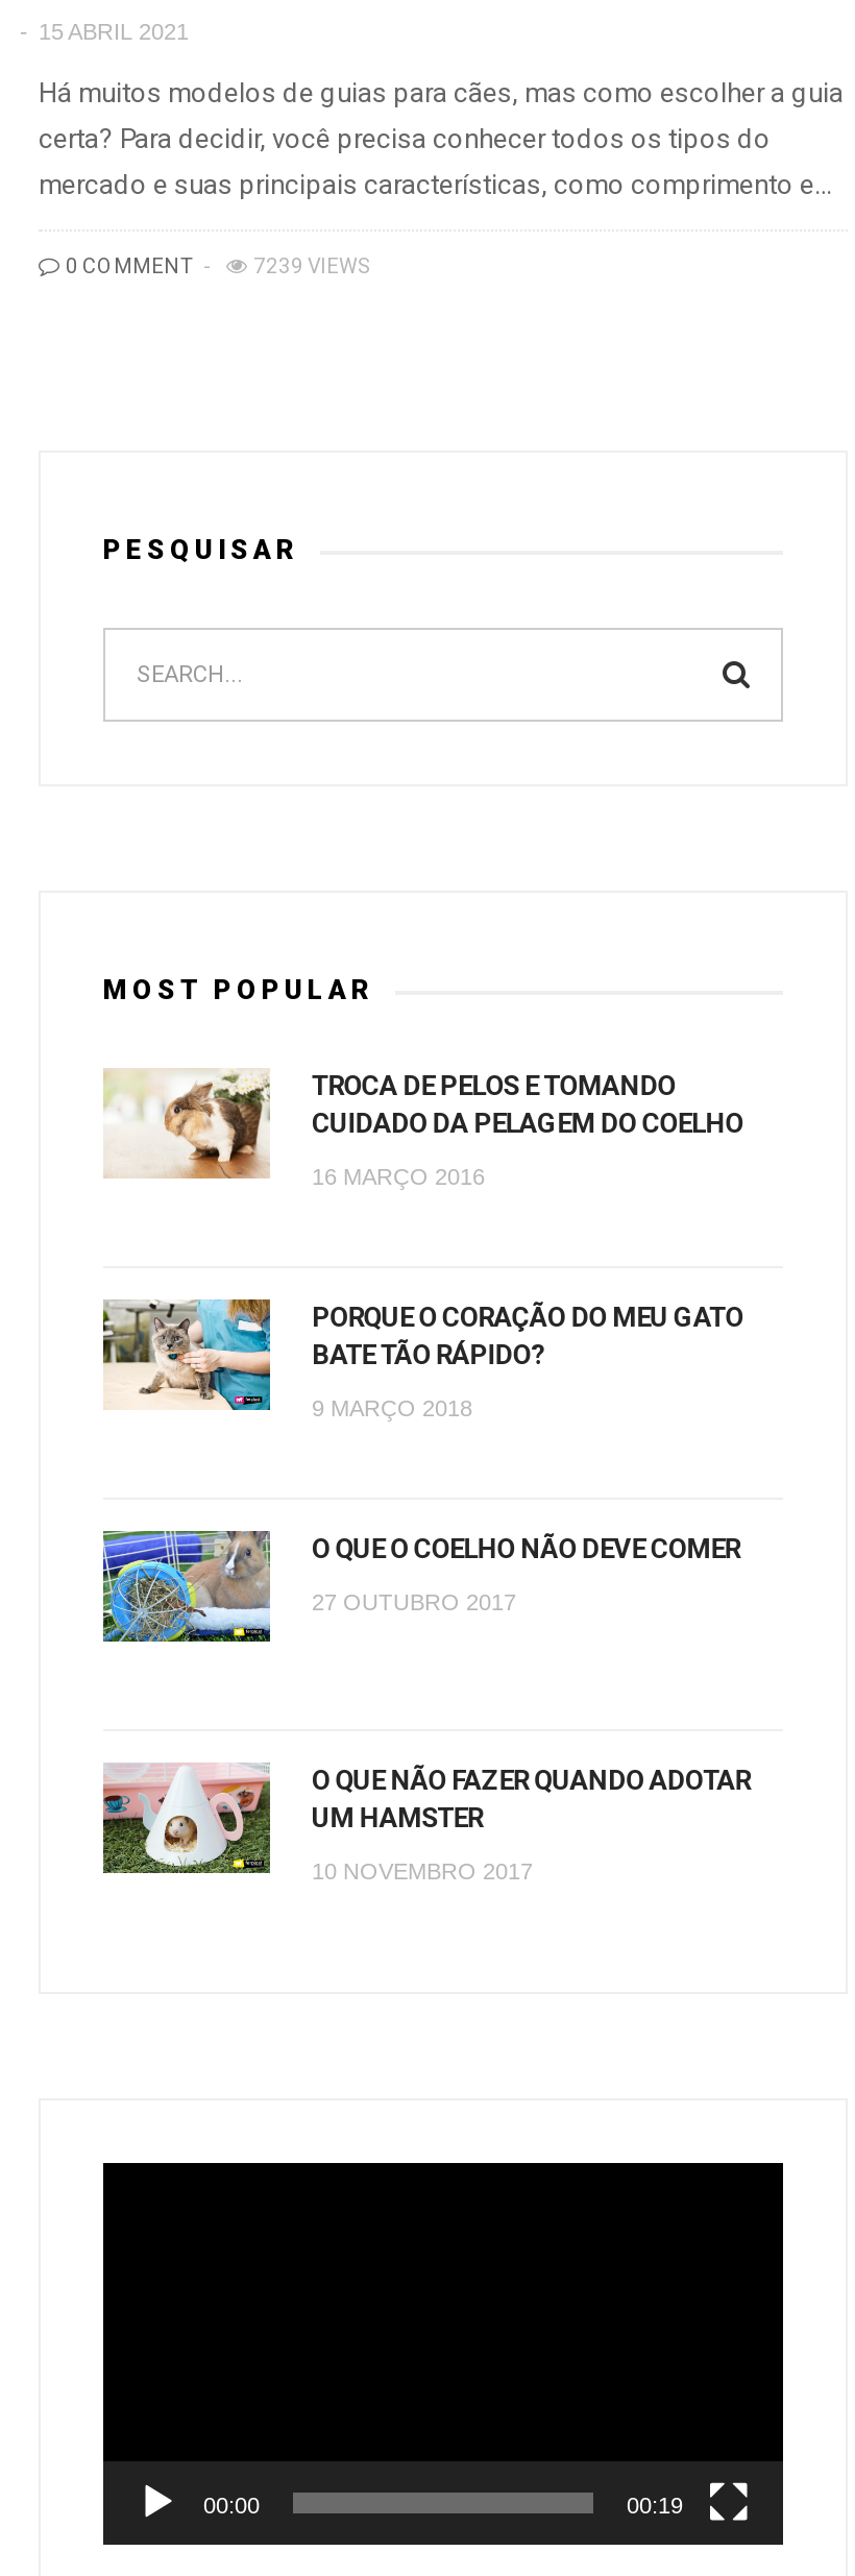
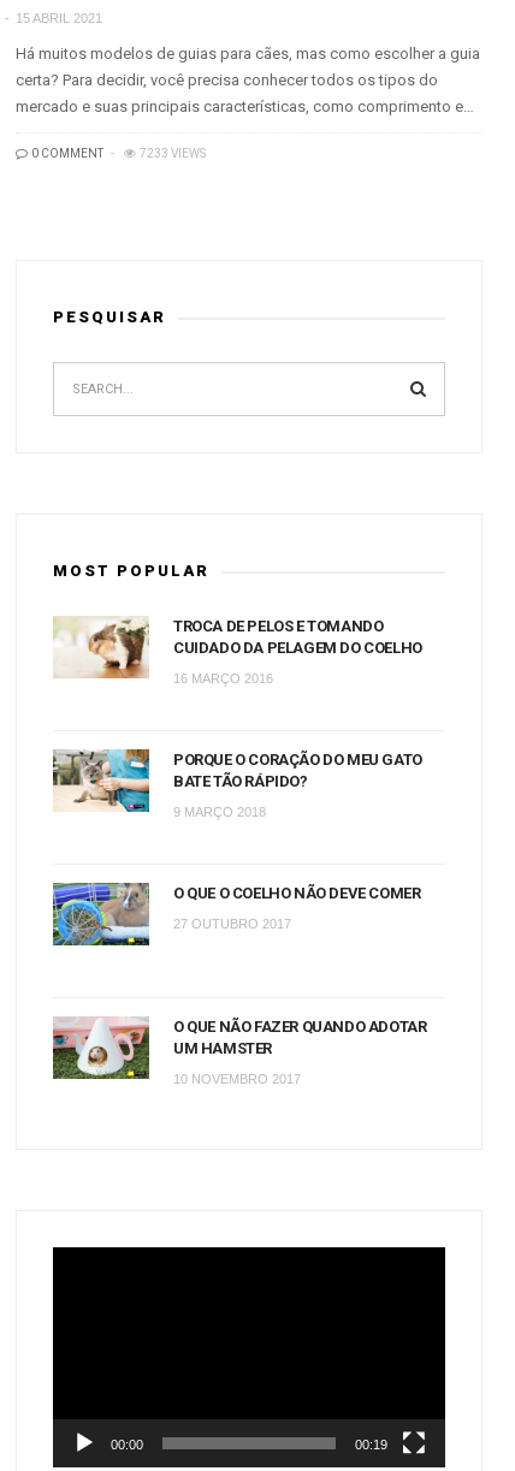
[253,254,368,277] 7239 VIEWS -> [140,146,206,160] 7233 VIEWS

